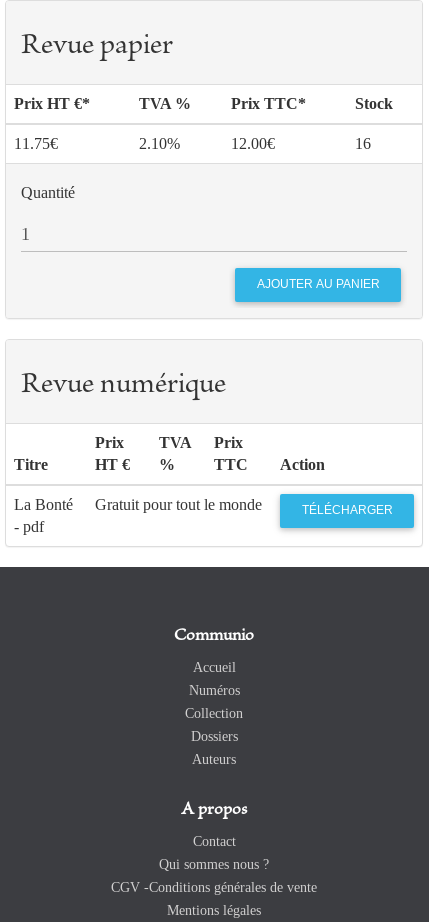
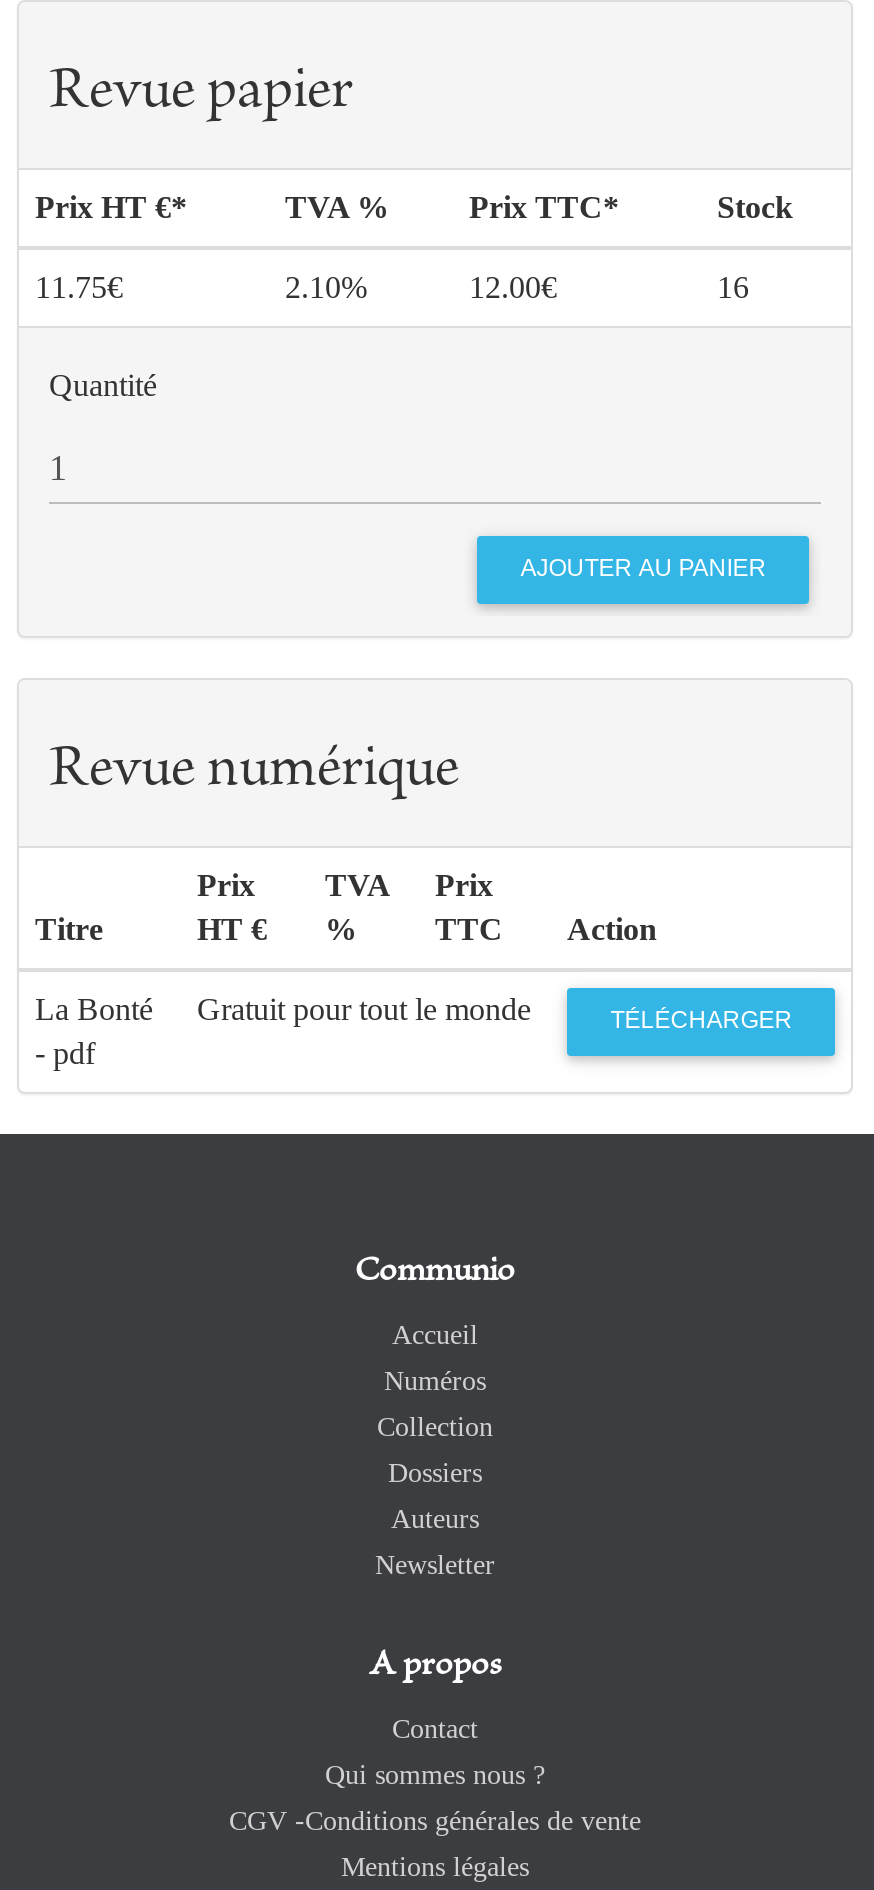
none -> [375,1549,495,1579] Newsletter

